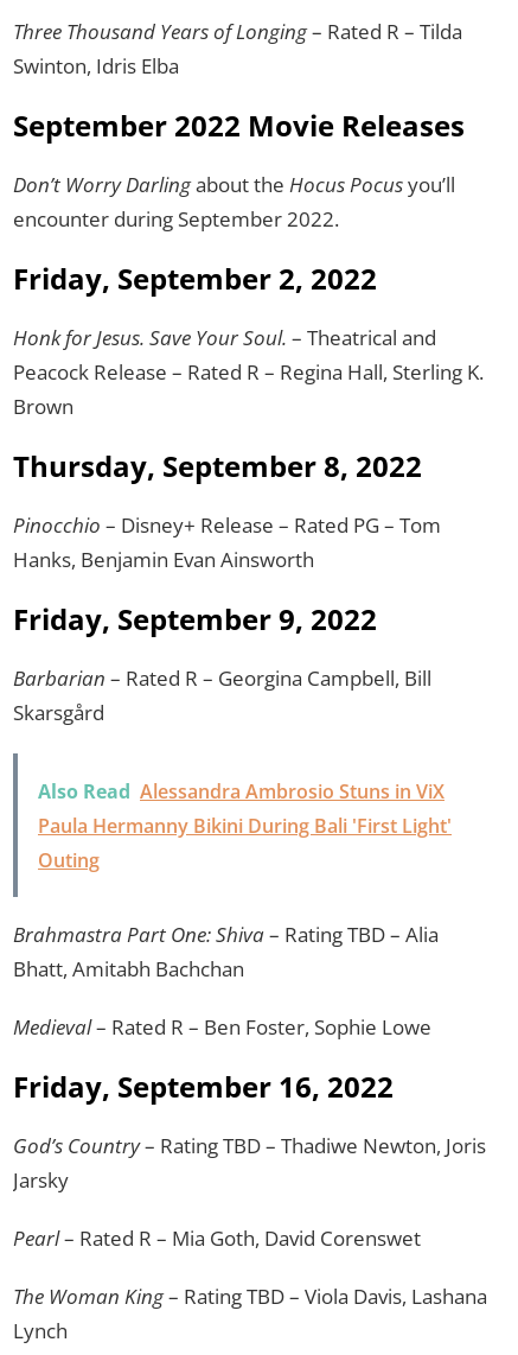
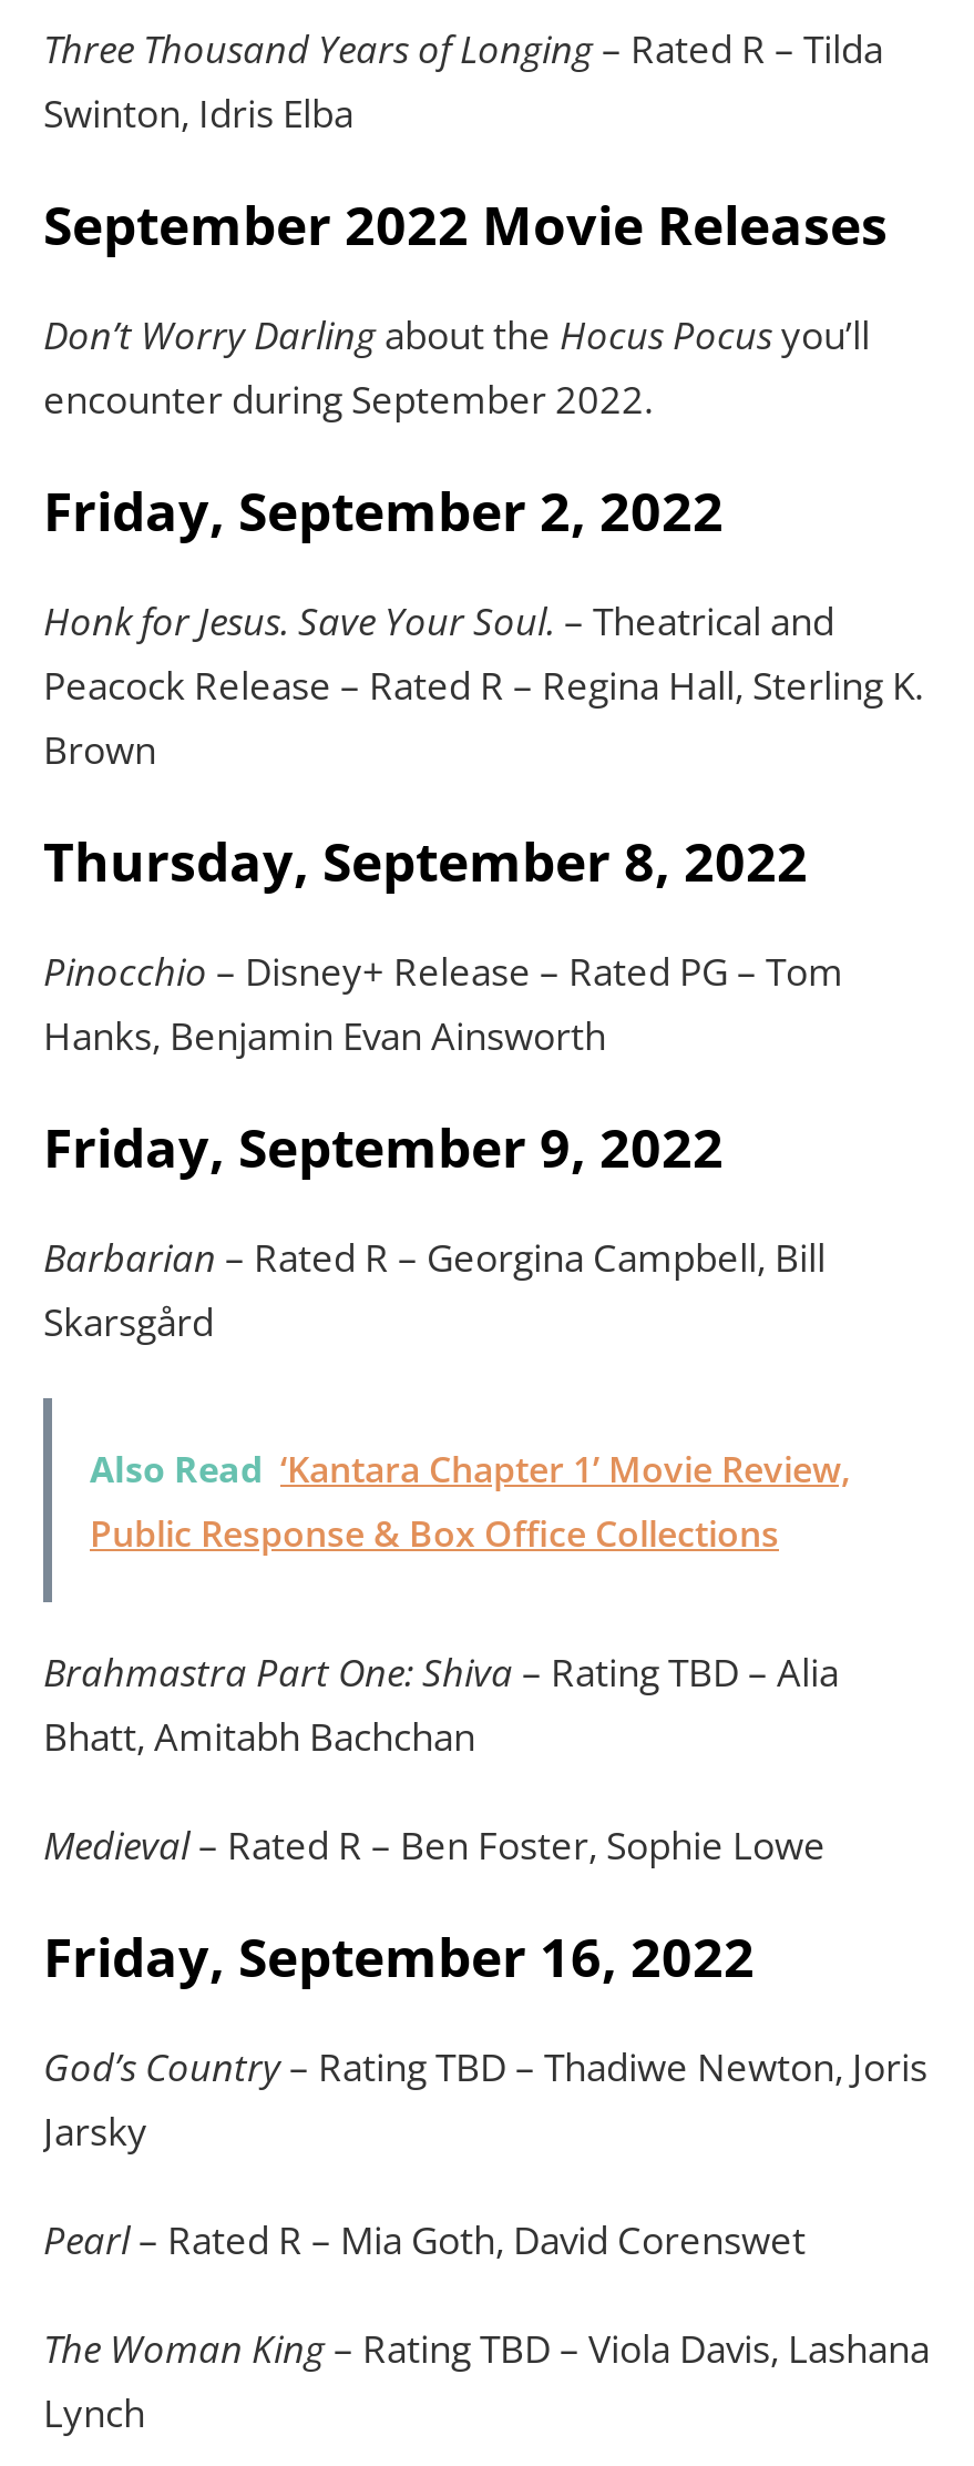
[38,778,452,873] Also Read Alessandra Ambrosio Stuns in ViX | Paula Hermanny Bikini During Bali 'First Light' | Outing -> [90,1445,850,1558] Also Read ‘Kantara Chapter 1’ Movie Review, | Public Response & Box Office Collections

